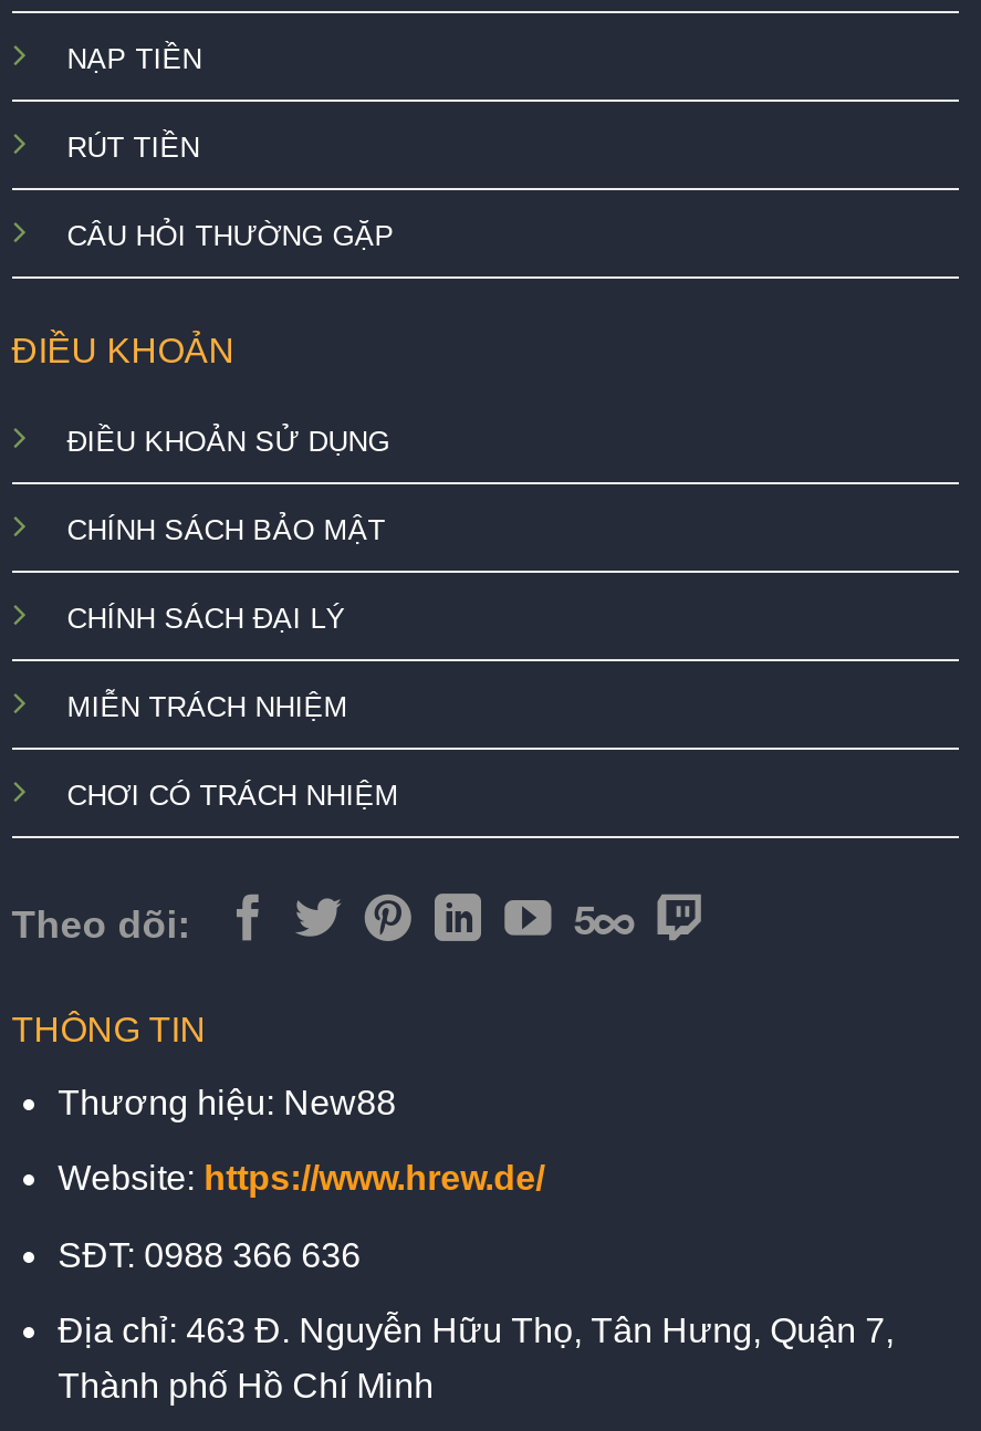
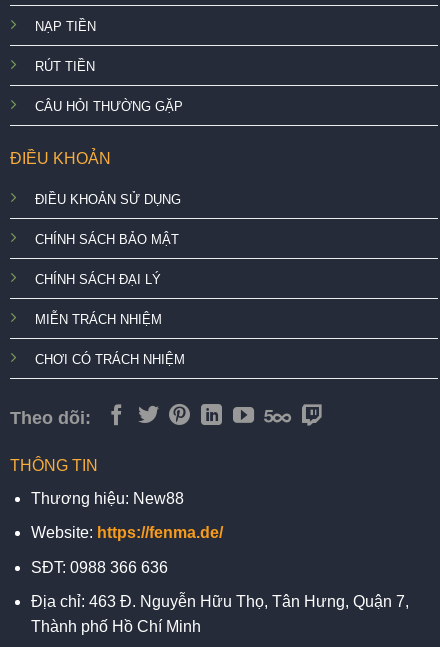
[58,1160,544,1197] Website: https://www.hrew.de/ -> [31,524,223,541] Website: https://fenma.de/

